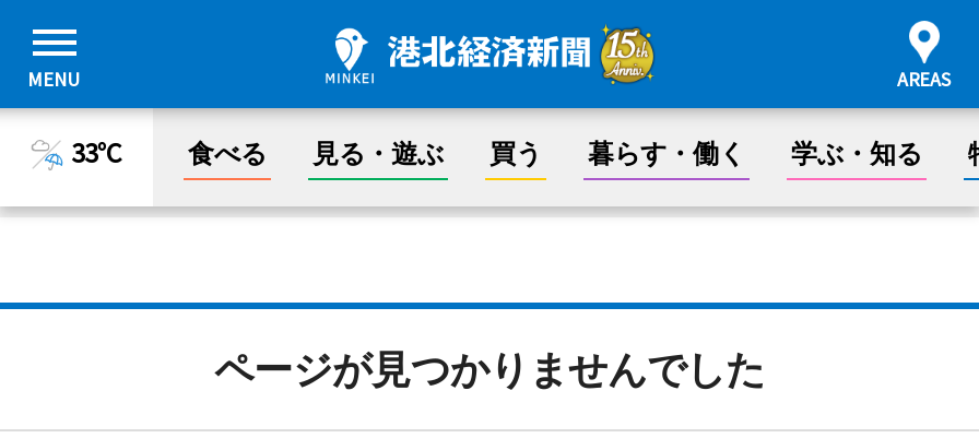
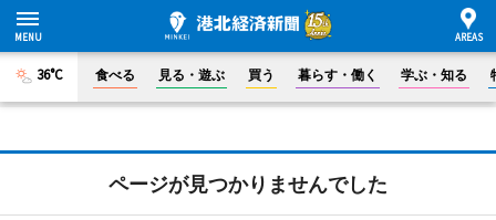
[71,135,123,173] 33°C -> [36,66,63,85] 36°C

